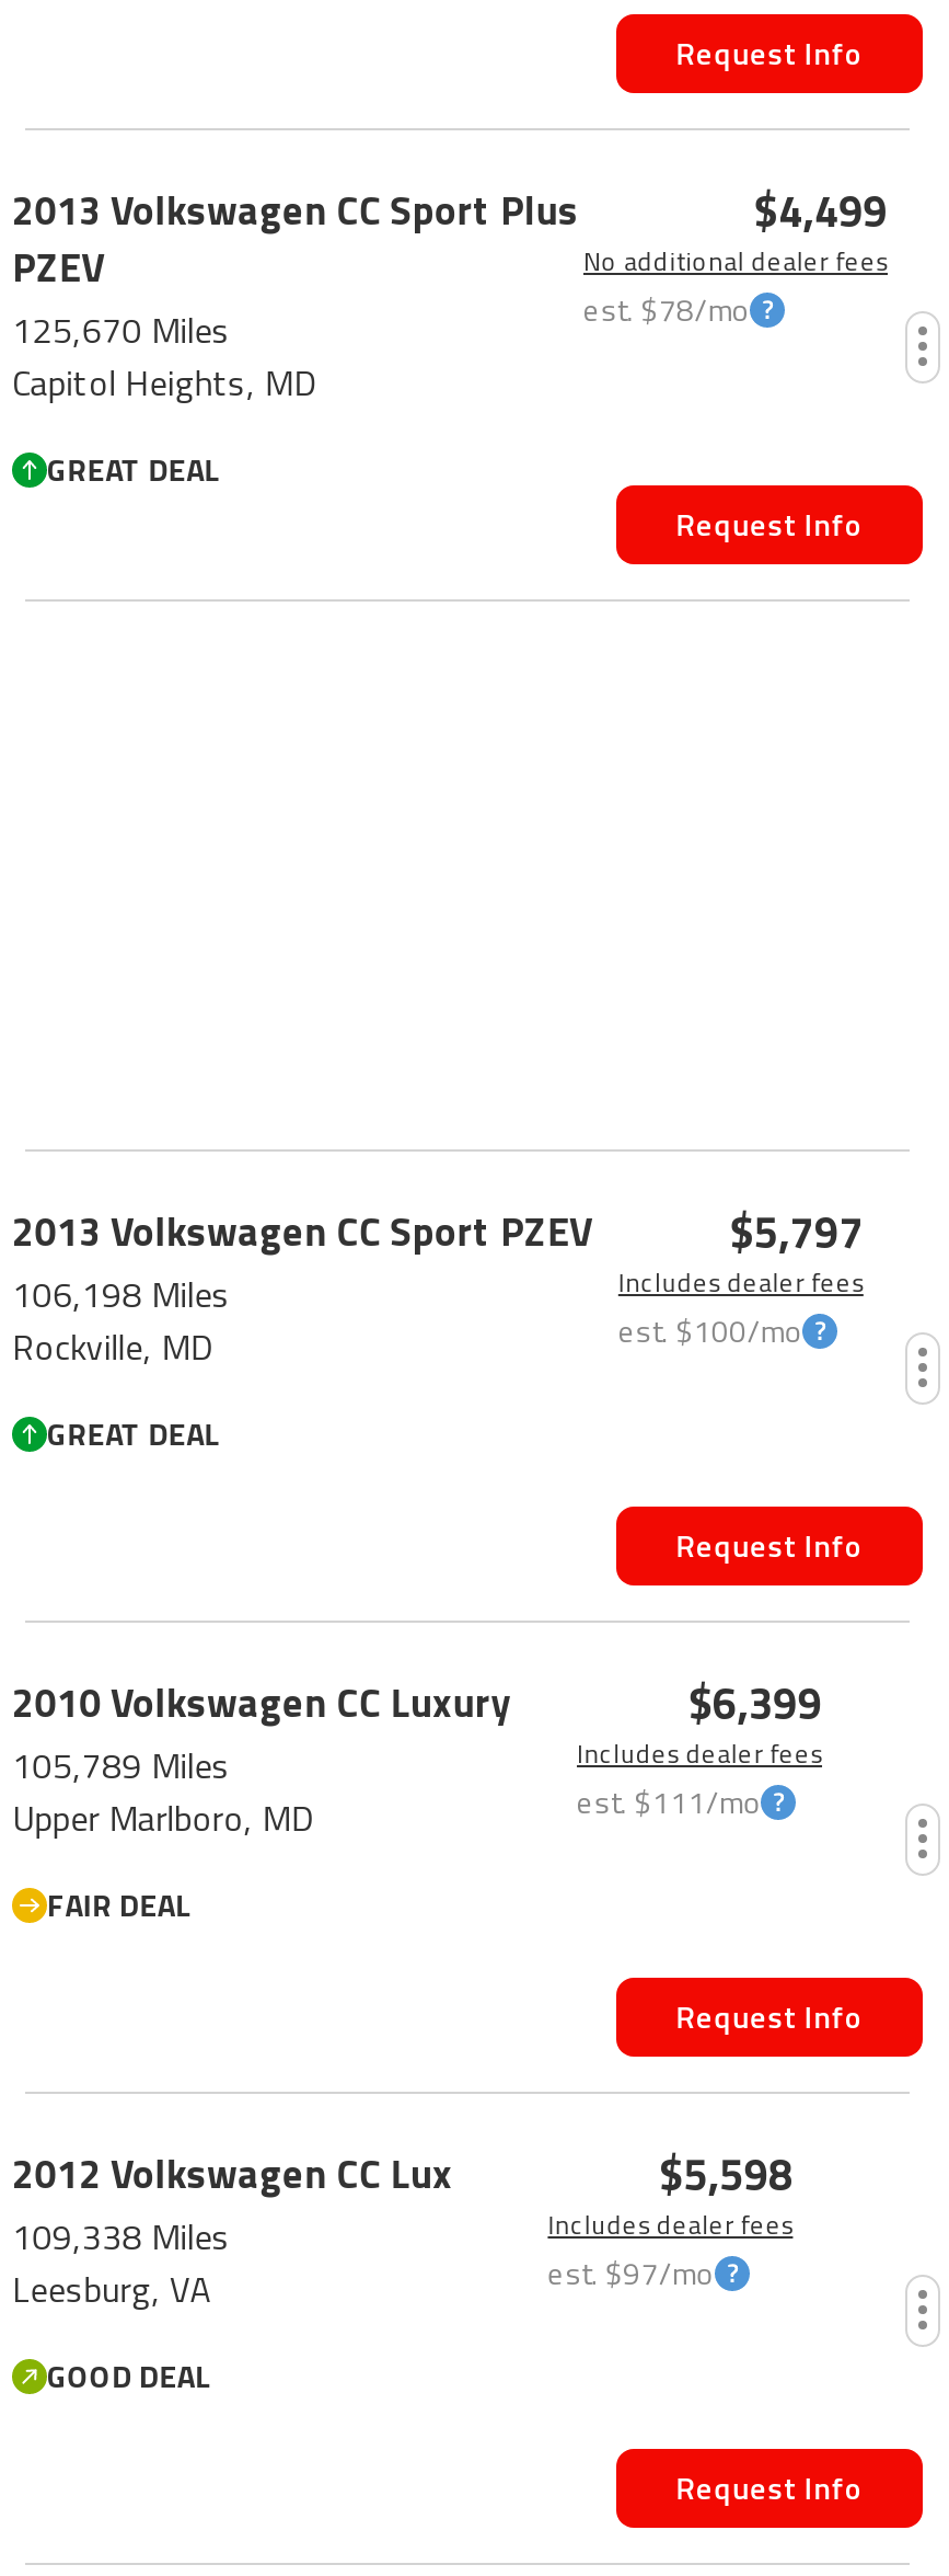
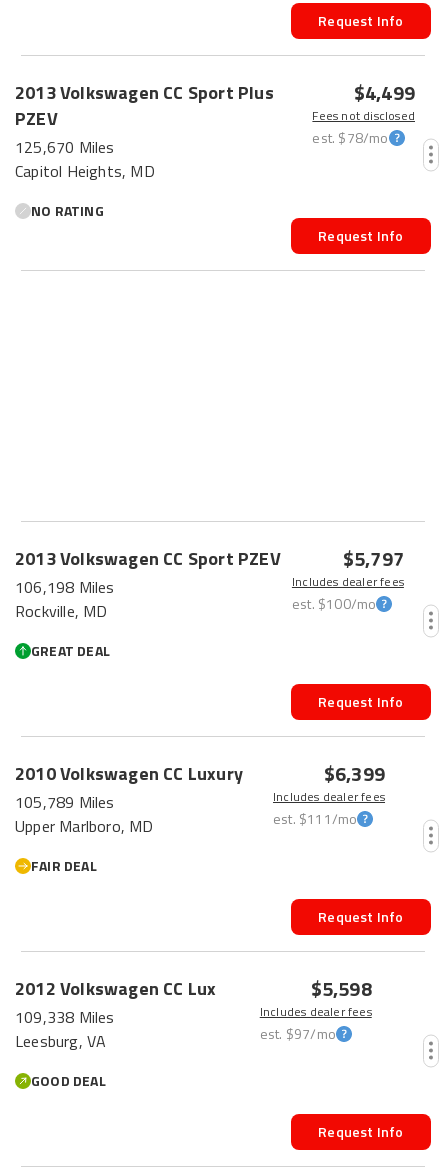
[583,240,888,282] No additional dealer fees -> [312,106,415,125] Fees not disclosed
[47,446,220,492] GREAT DEAL -> [31,200,104,221] NO RATING

